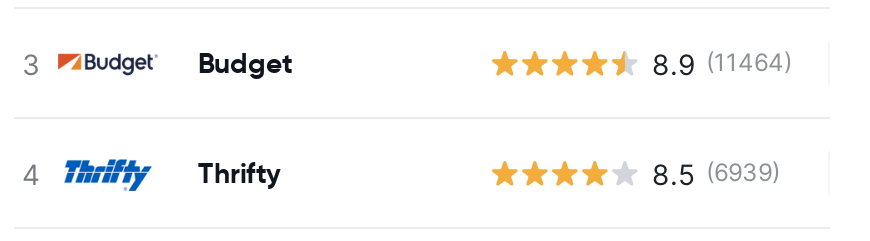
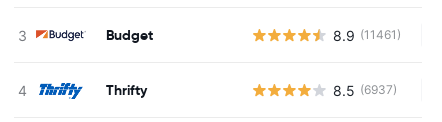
[652,46,792,80] 8.9 (11464) -> [333,26,401,43] 8.9 (11461)
[652,156,780,190] 8.5 (6939) -> [333,81,397,98] 8.5 (6937)

